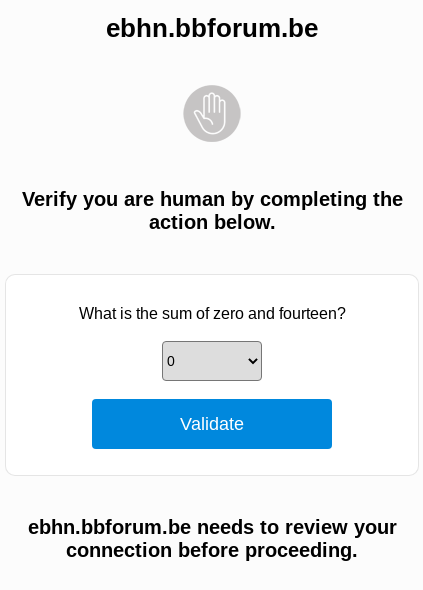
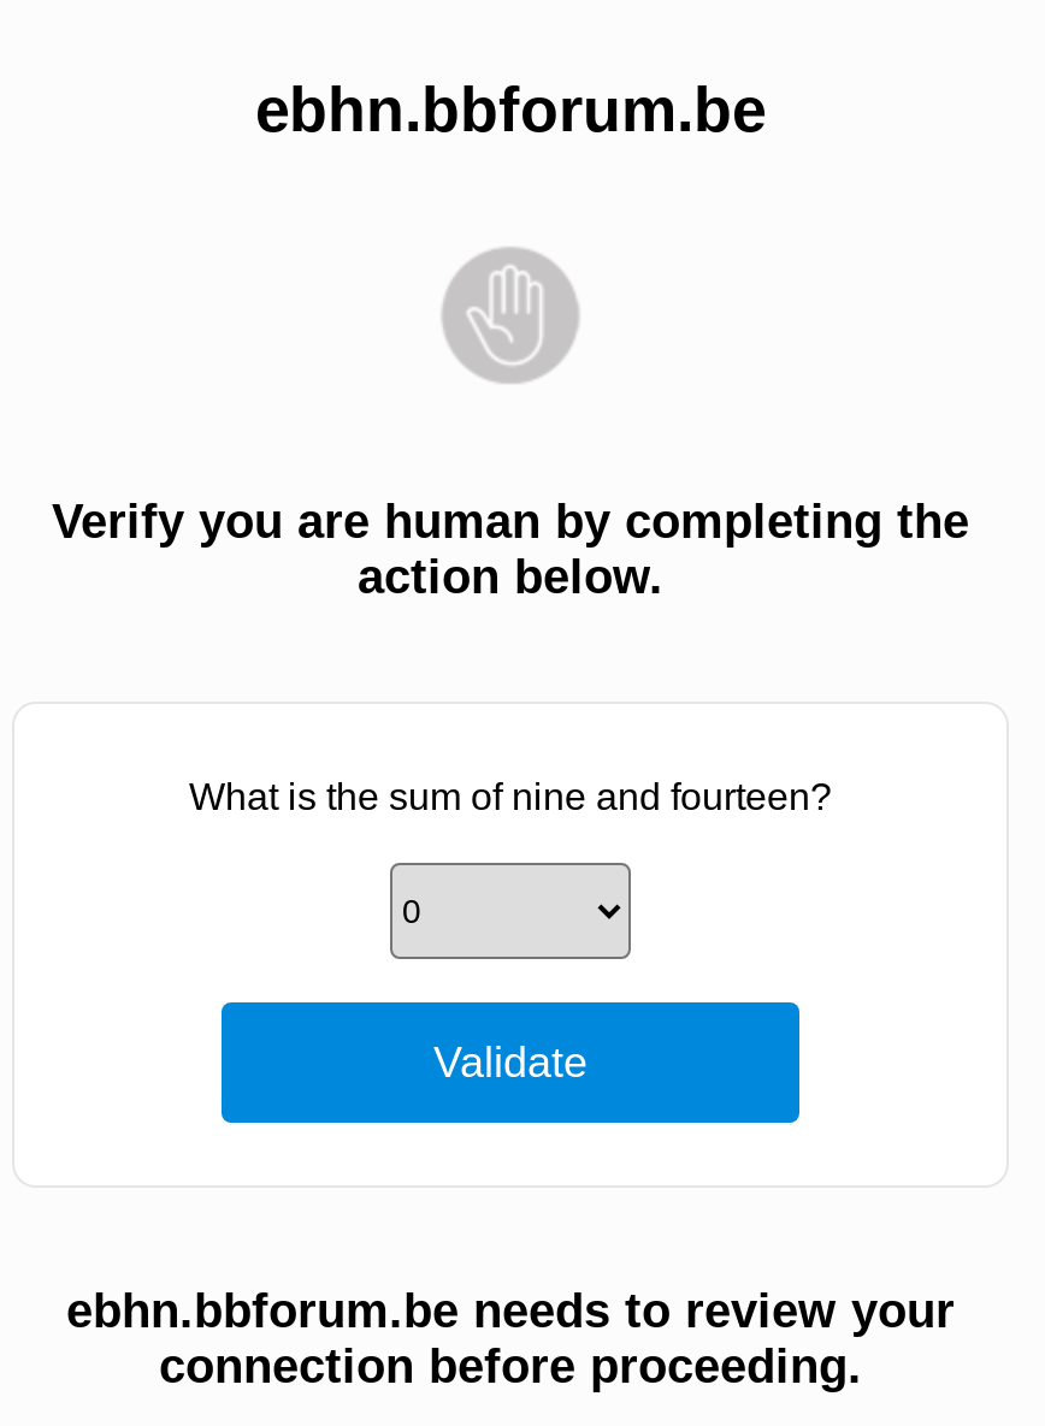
[78,305,345,322] What is the sum of zero and fourteen? -> [189,776,832,817] What is the sum of nine and fourteen?

